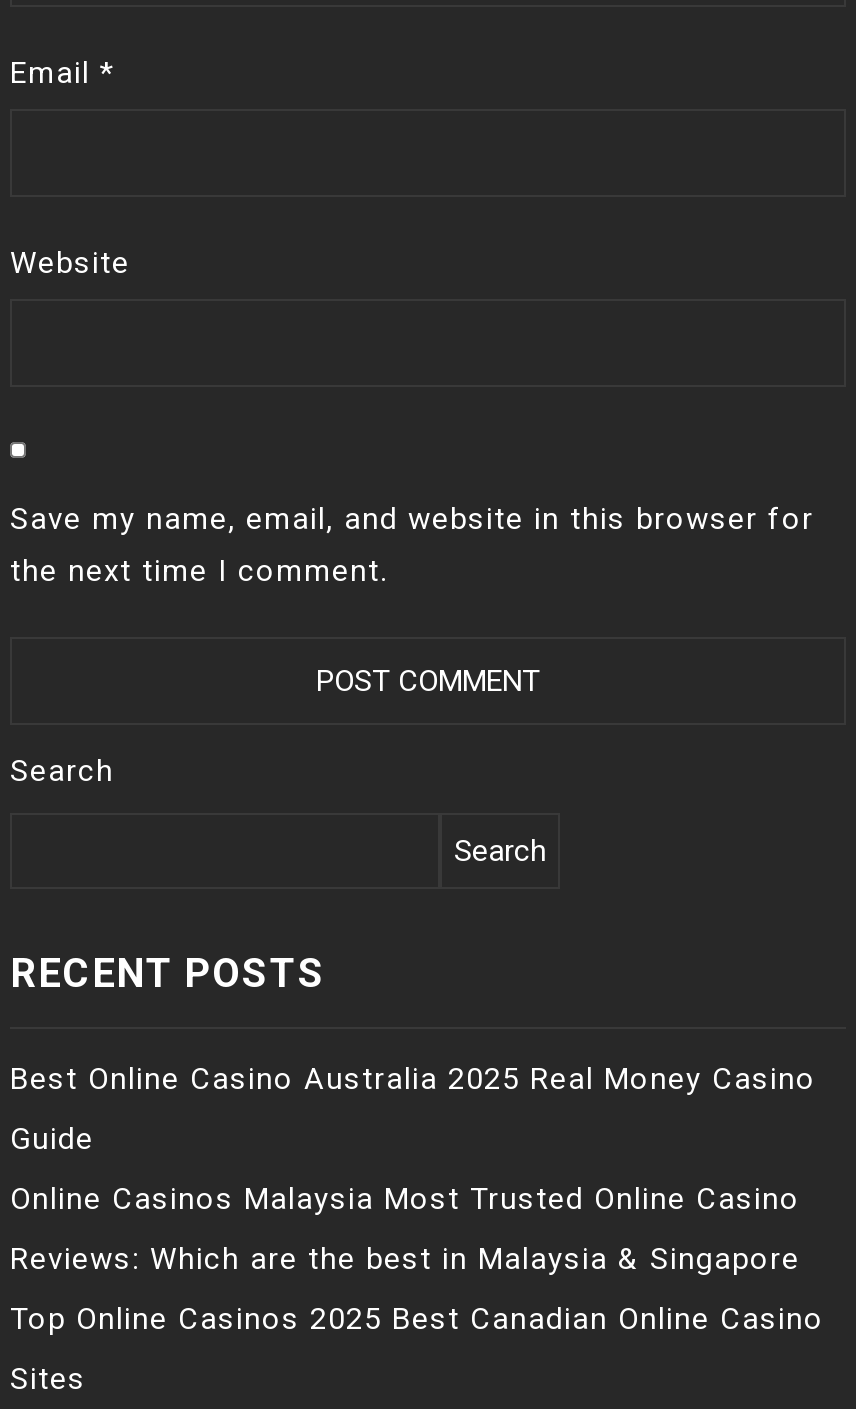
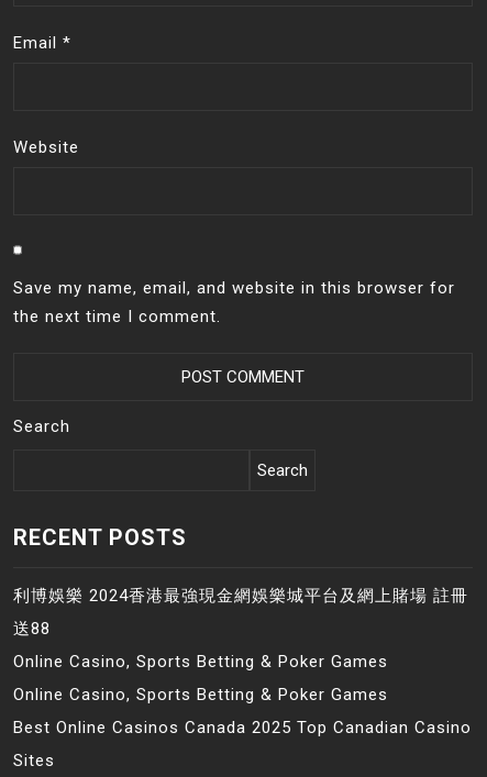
[10,1061,816,1097] Best Online Casino Australia 2025 Real Money Casino -> [13,586,468,606] 利博娛樂 2024香港最強現金網娛樂城平台及網上賭場 註冊
[10,1121,94,1157] Guide -> [13,619,51,639] 送88
[10,1181,800,1217] Online Casinos Malaysia Most Trusted Online Casino -> [13,652,388,671] Online Casino, Sports Betting & Poker Games
[10,1241,800,1277] Reviews: Which are the best in Malaysia & Singapore -> [13,685,388,704] Online Casino, Sports Betting & Poker Games
[10,1301,824,1337] Top Online Casinos 2025 Best Canadian Online Casino -> [13,718,472,737] Best Online Casinos Canada 2025 Top Canadian Casino

